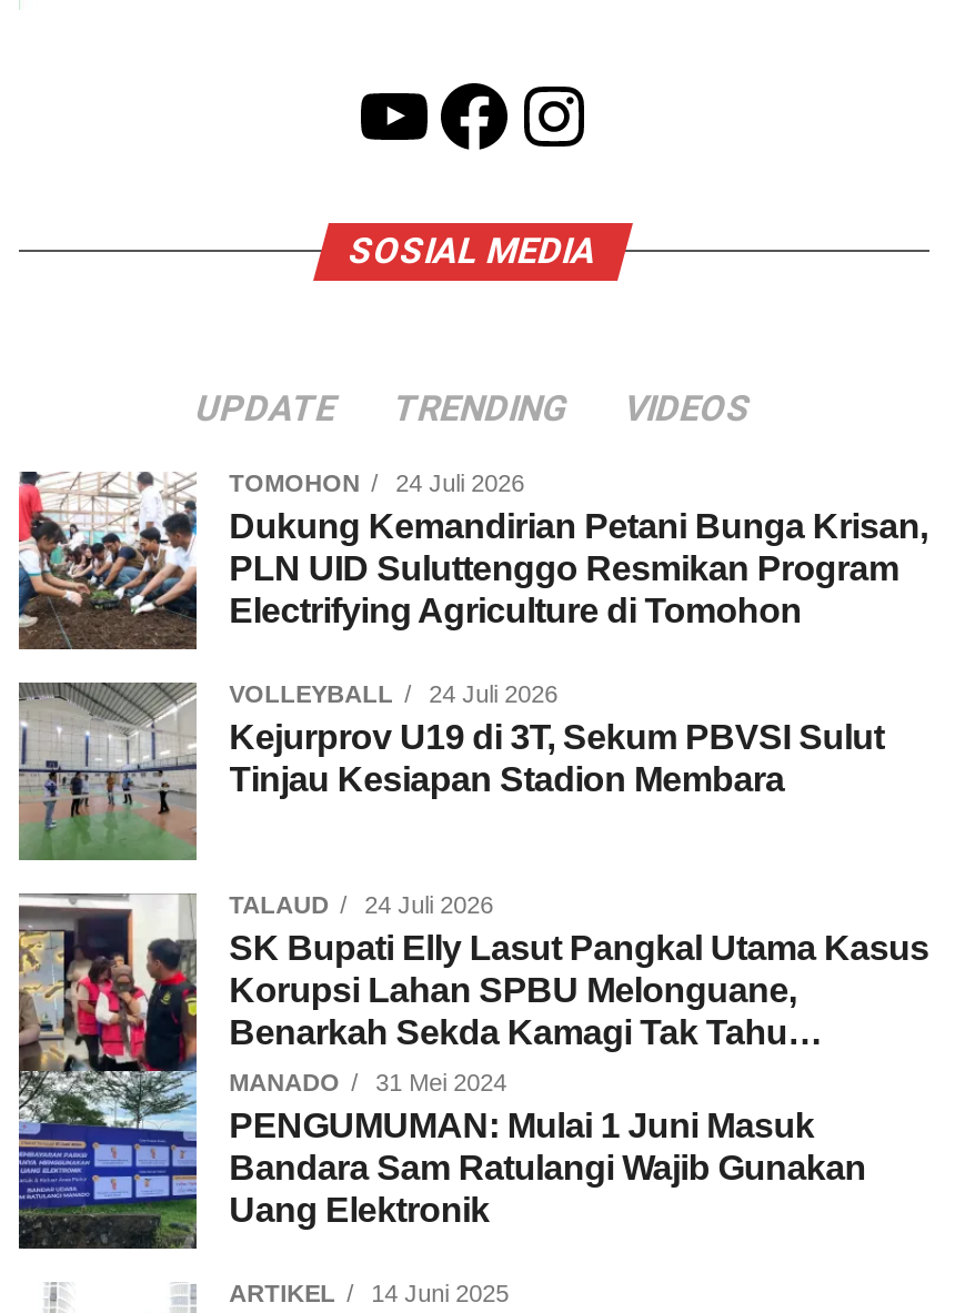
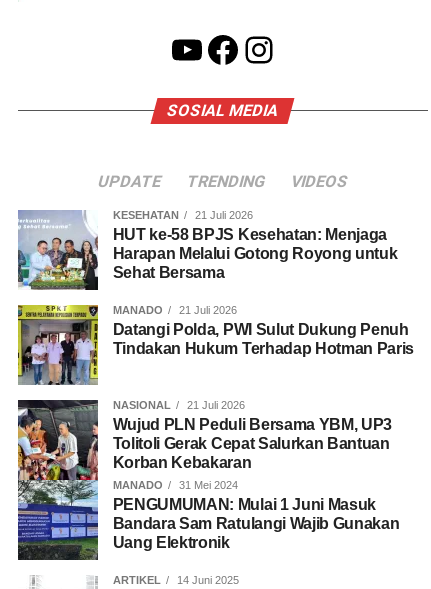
[17,469,928,652] [image] | TOMOHON | 24 Juli 2026 | Dukung Kemandirian Petani Bunga Krisan, | PLN UID Suluttenggo Resmikan Program | Electrifying Agriculture di Tomohon -> [17,209,397,290] [image] | KESEHATAN | 21 Juli 2026 | HUT ke-58 BPJS Kesehatan: Menjaga | Harapan Melalui Gotong Royong untuk | Sehat Bersama
[17,680,884,860] [image] | VOLLEYBALL | 24 Juli 2026 | Kejurprov U19 di 3T, Sekum PBVSI Sulut | Tinjau Kesiapan Stadion Membara -> [17,304,414,385] [image] | MANADO | 21 Juli 2026 | Datangi Polda, PWI Sulut Dukung Penuh | Tindakan Hukum Terhadap Hotman Paris
[17,891,929,1073] [image] | TALAUD | 24 Juli 2026 | SK Bupati Elly Lasut Pangkal Utama Kasus | Korupsi Lahan SPBU Melonguane, | Benarkah Sekda Kamagi Tak Tahu… -> [17,399,392,481] [image] | NASIONAL | 21 Juli 2026 | Wujud PLN Peduli Bersama YBM, UP3 | Tolitoli Gerak Cepat Salurkan Bantuan | Korban Kebakaran

